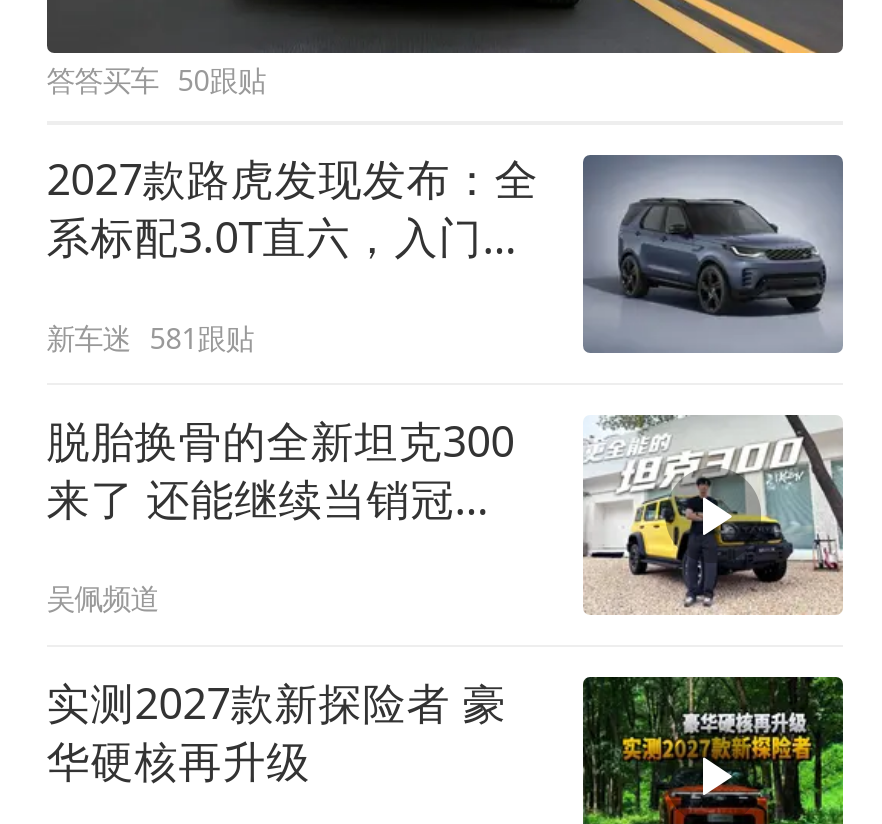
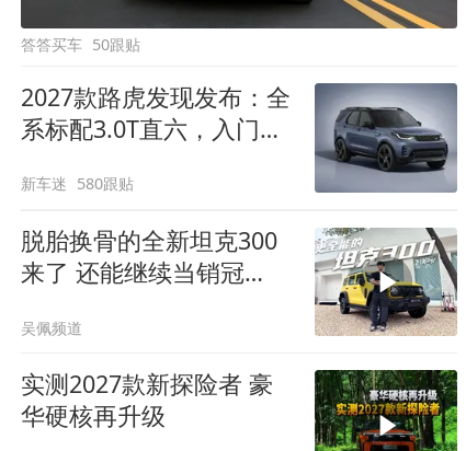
[46,319,254,357] 新车迷 581跟贴 -> [21,173,134,194] 新车迷 580跟贴

